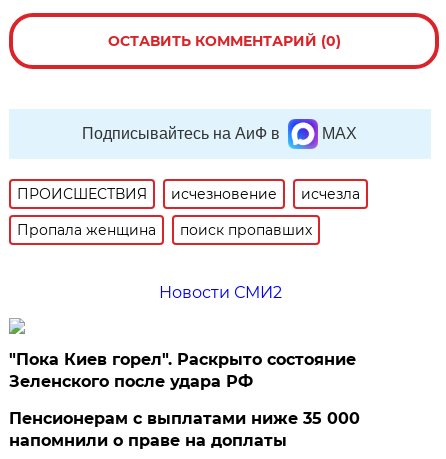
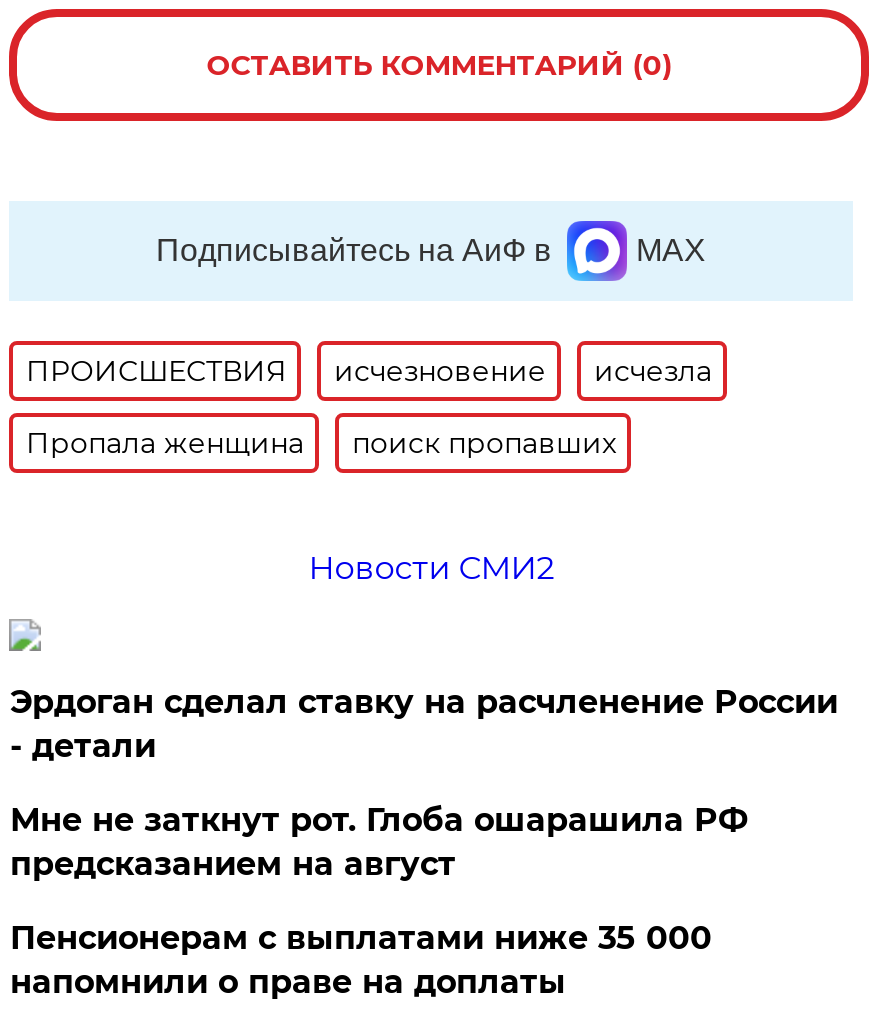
[9,350,356,391] "Пока Киев горел". Раскрыто состояние | Зеленского после удара РФ -> [10,683,838,883] Эрдоган сделал ставку на расчленение России | - детали | Мне не заткнут рот. Глоба ошарашила РФ | предсказанием на август

